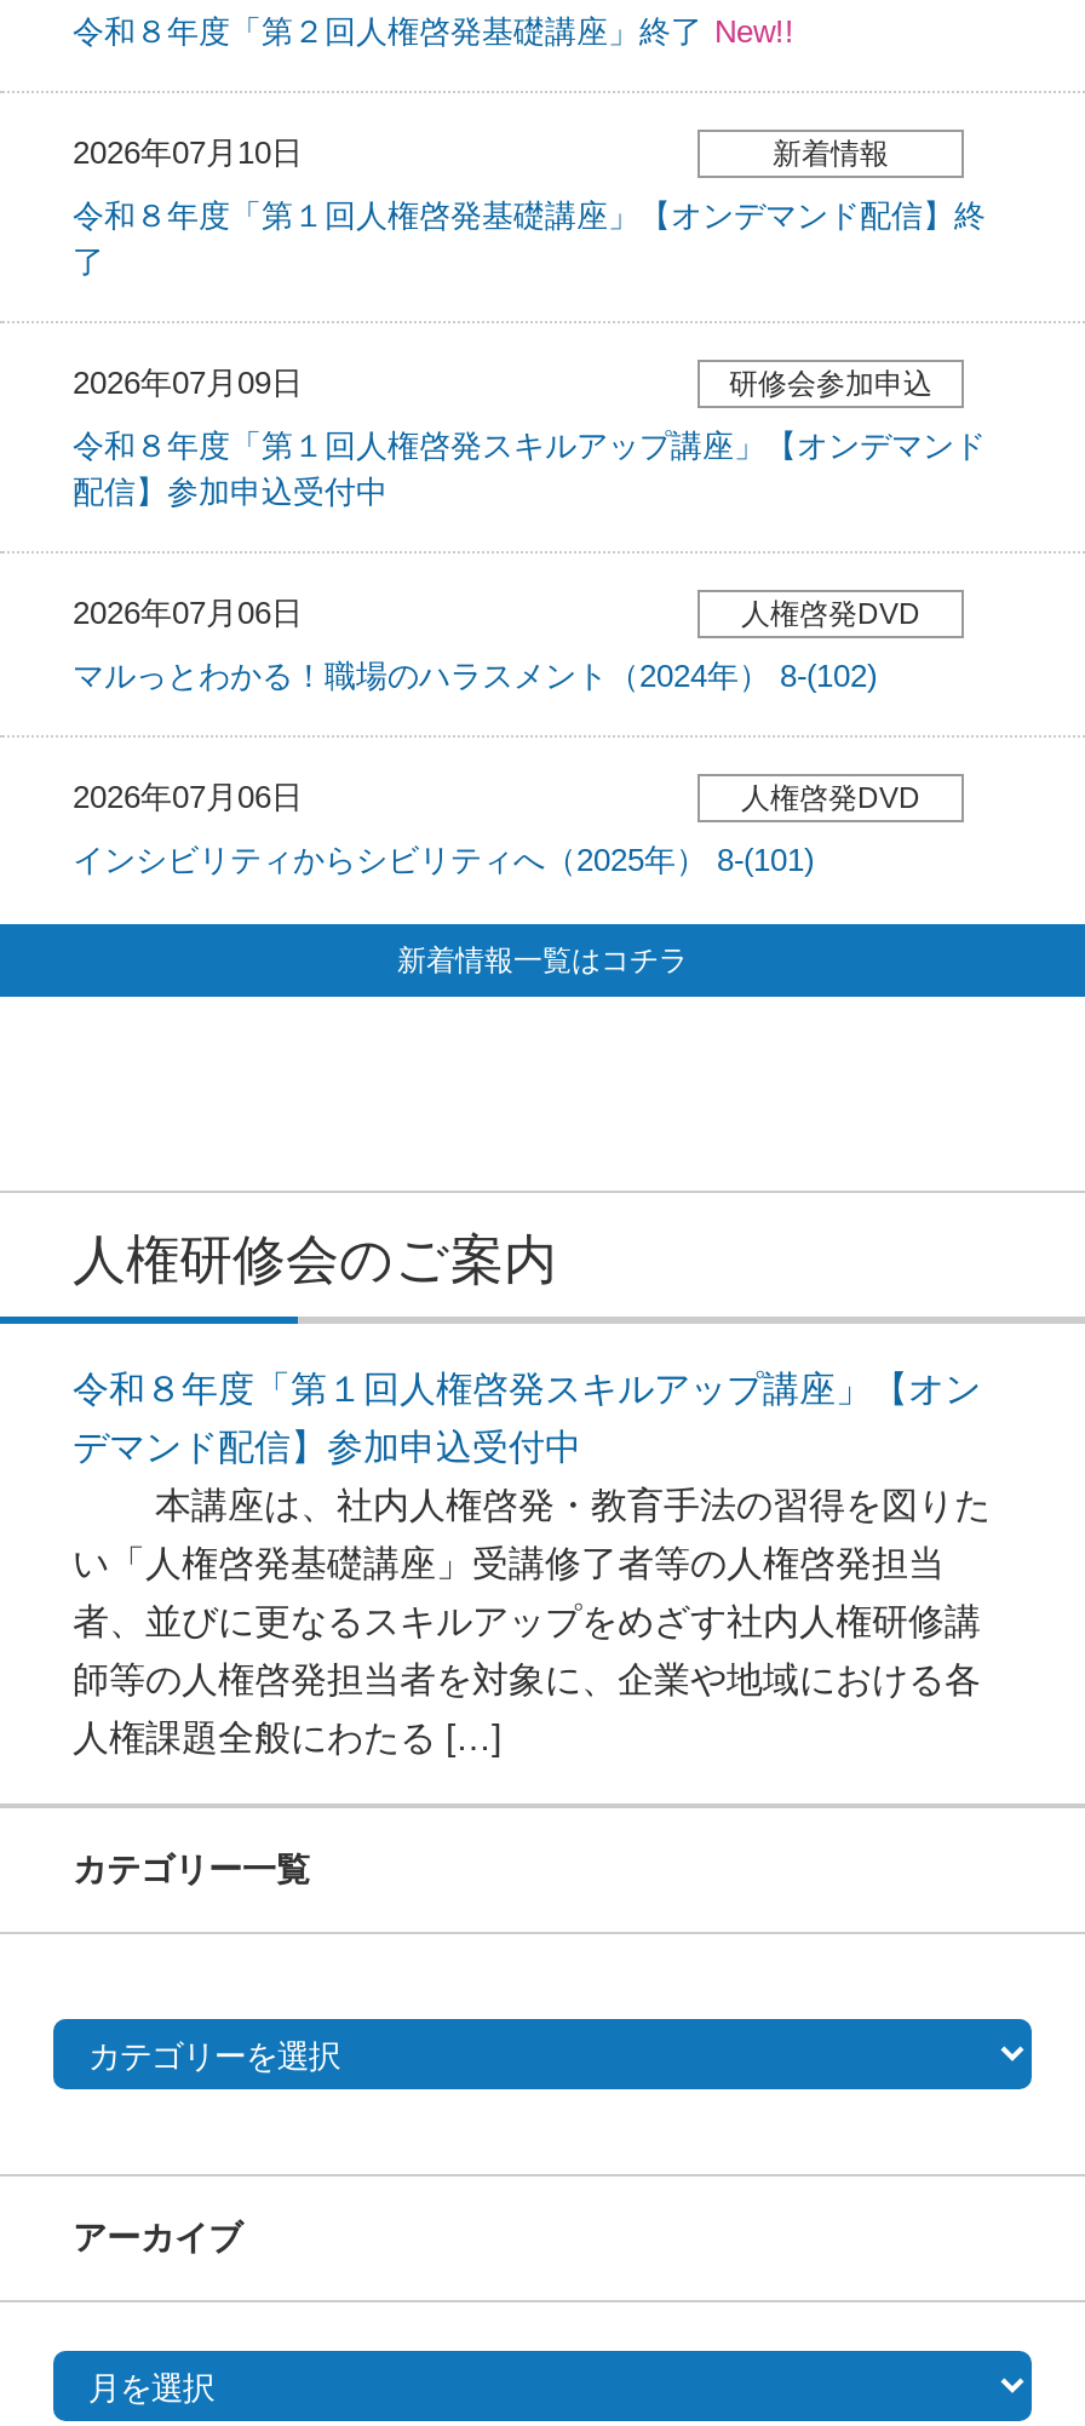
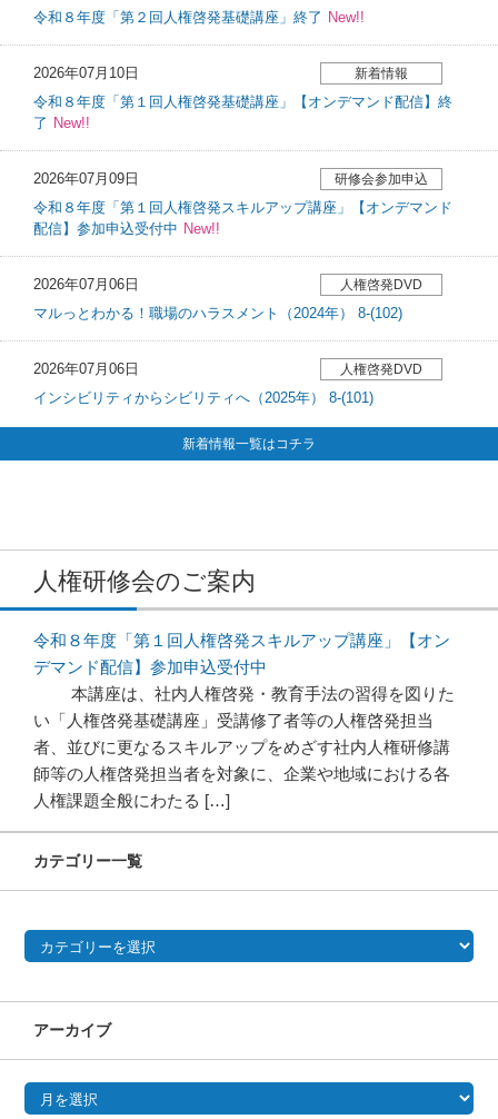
[73,243,104,279] 了 -> [33,114,90,131] 了 New!!
[73,473,387,509] 配信】参加申込受付中 -> [33,220,220,237] 配信】参加申込受付中 New!!

